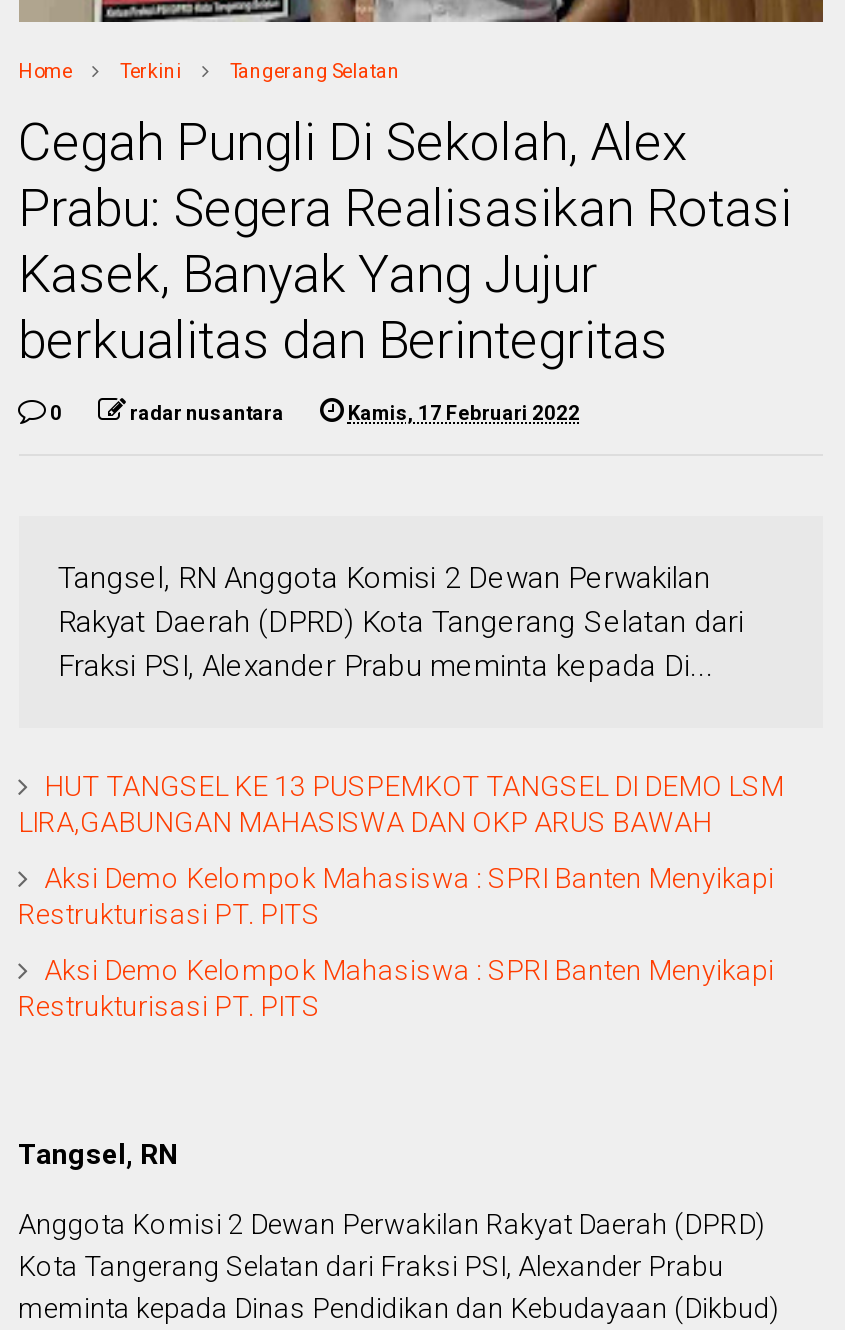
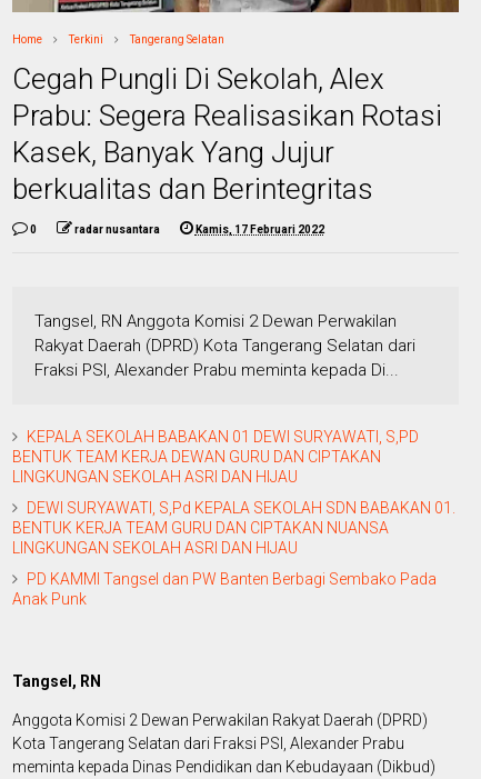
[18,769,784,837] HUT TANGSEL KE 13 PUSPEMKOT TANGSEL DI DEMO LSM | LIRA,GABUNGAN MAHASISWA DAN OKP ARUS BAWAH -> [12,427,418,485] KEPALA SEKOLAH BABAKAN 01 DEWI SURYAWATI, S,PD | BENTUK TEAM KERJA DEWAN GURU DAN CIPTAKAN | LINGKUNGAN SEKOLAH ASRI DAN HIJAU
[18,861,774,929] Aksi Demo Kelompok Mahasiswa : SPRI Banten Menyikapi | Restrukturisasi PT. PITS -> [12,498,455,556] DEWI SURYAWATI, S,Pd KEPALA SEKOLAH SDN BABAKAN 01. | BENTUK KERJA TEAM GURU DAN CIPTAKAN NUANSA | LINGKUNGAN SEKOLAH ASRI DAN HIJAU
[18,953,774,1021] Aksi Demo Kelompok Mahasiswa : SPRI Banten Menyikapi | Restrukturisasi PT. PITS -> [12,570,436,607] PD KAMMI Tangsel dan PW Banten Berbagi Sembako Pada | Anak Punk

